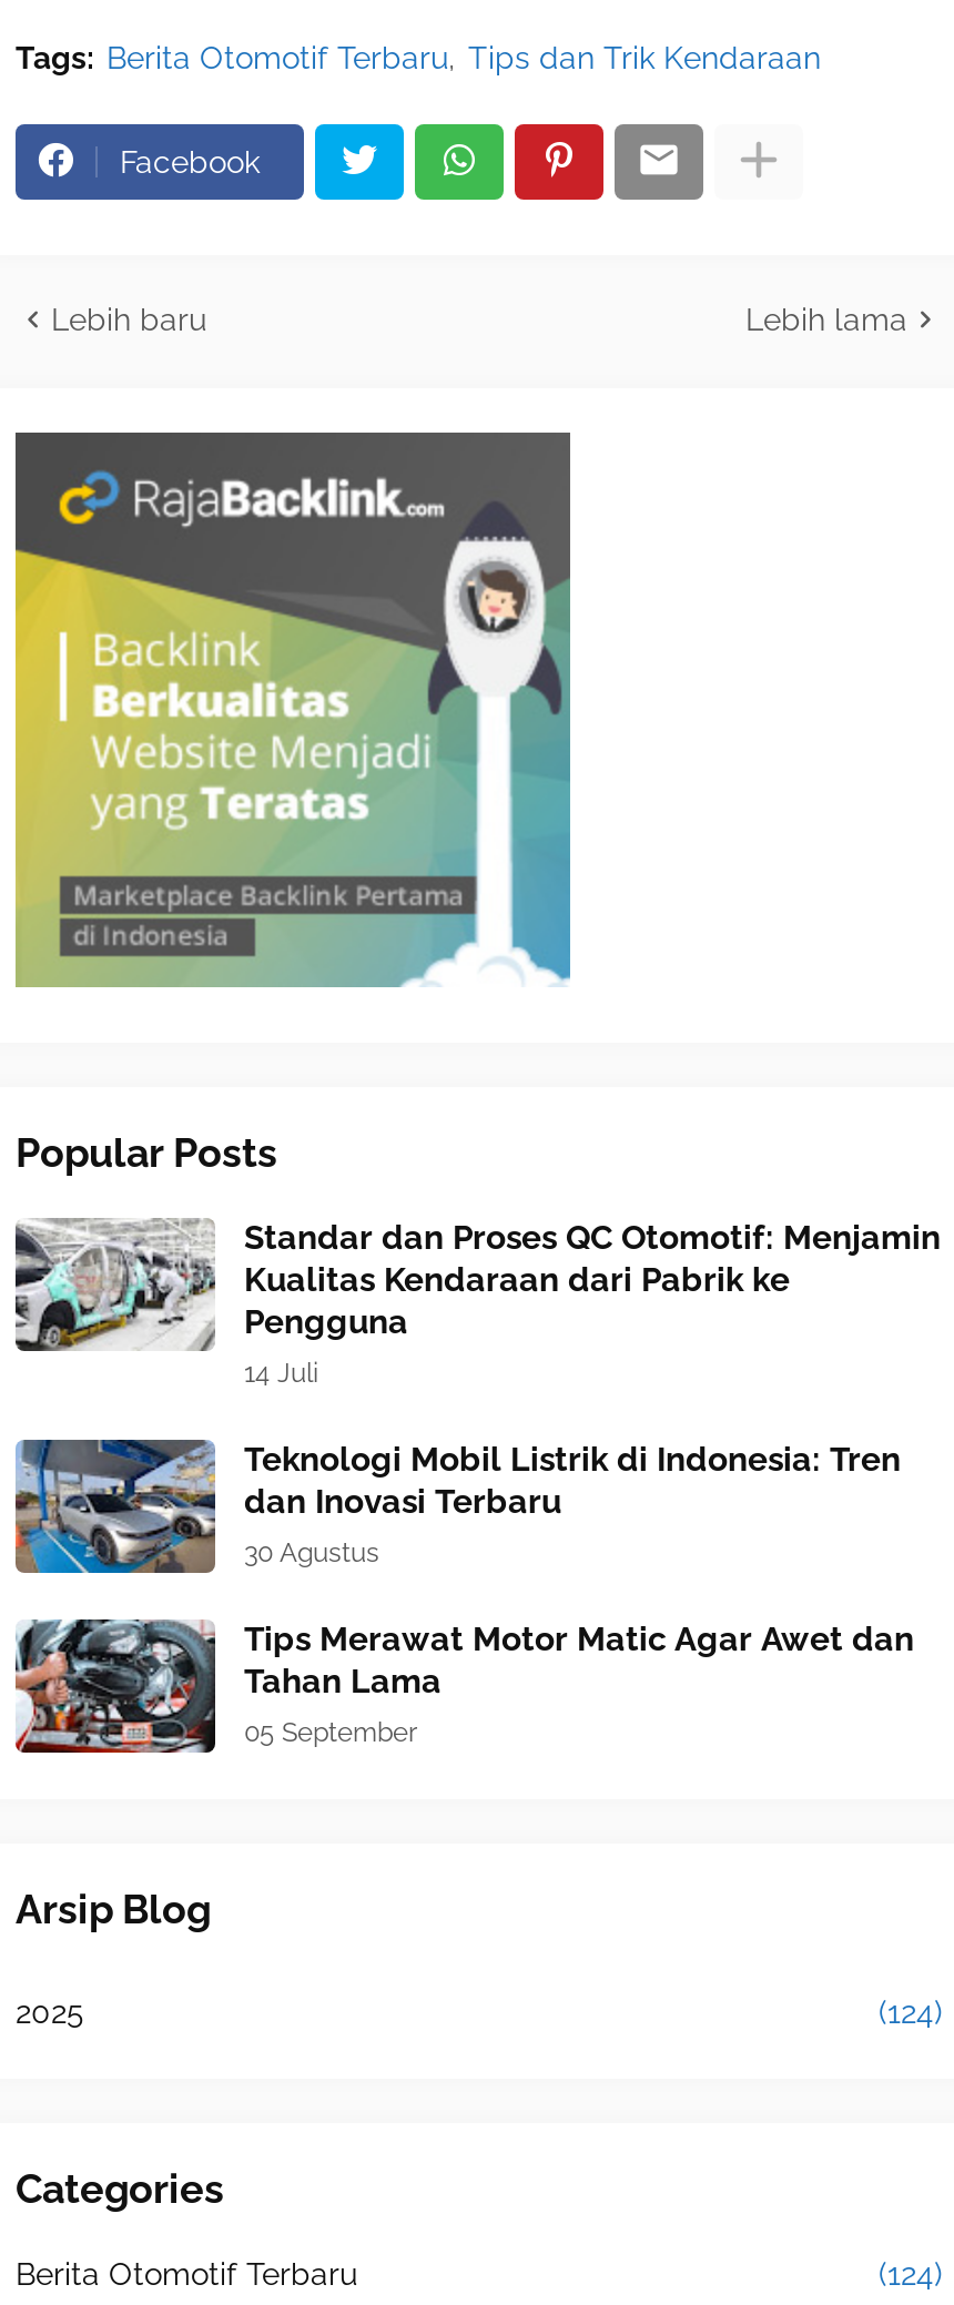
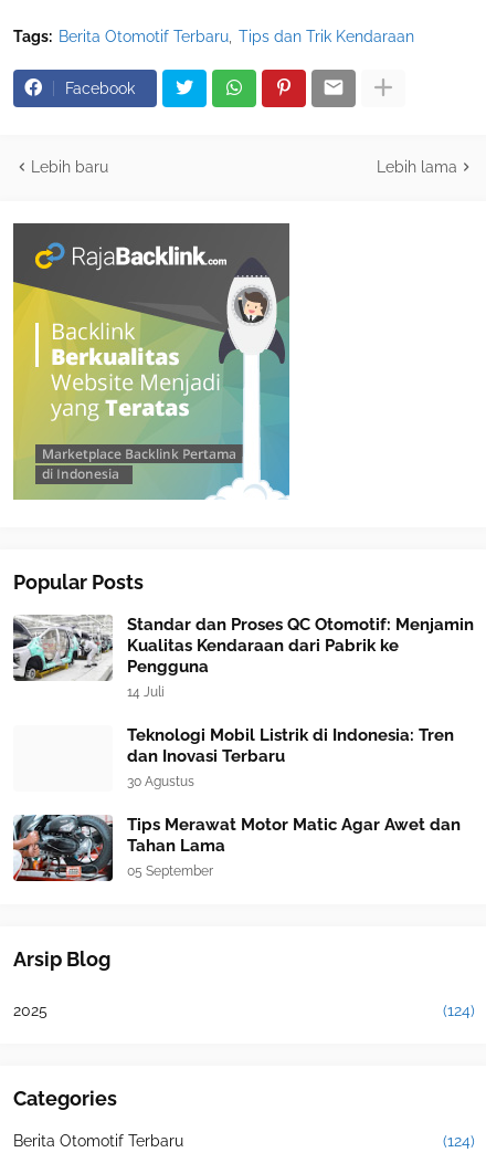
[13,1438,217,1575] [image] -> none

